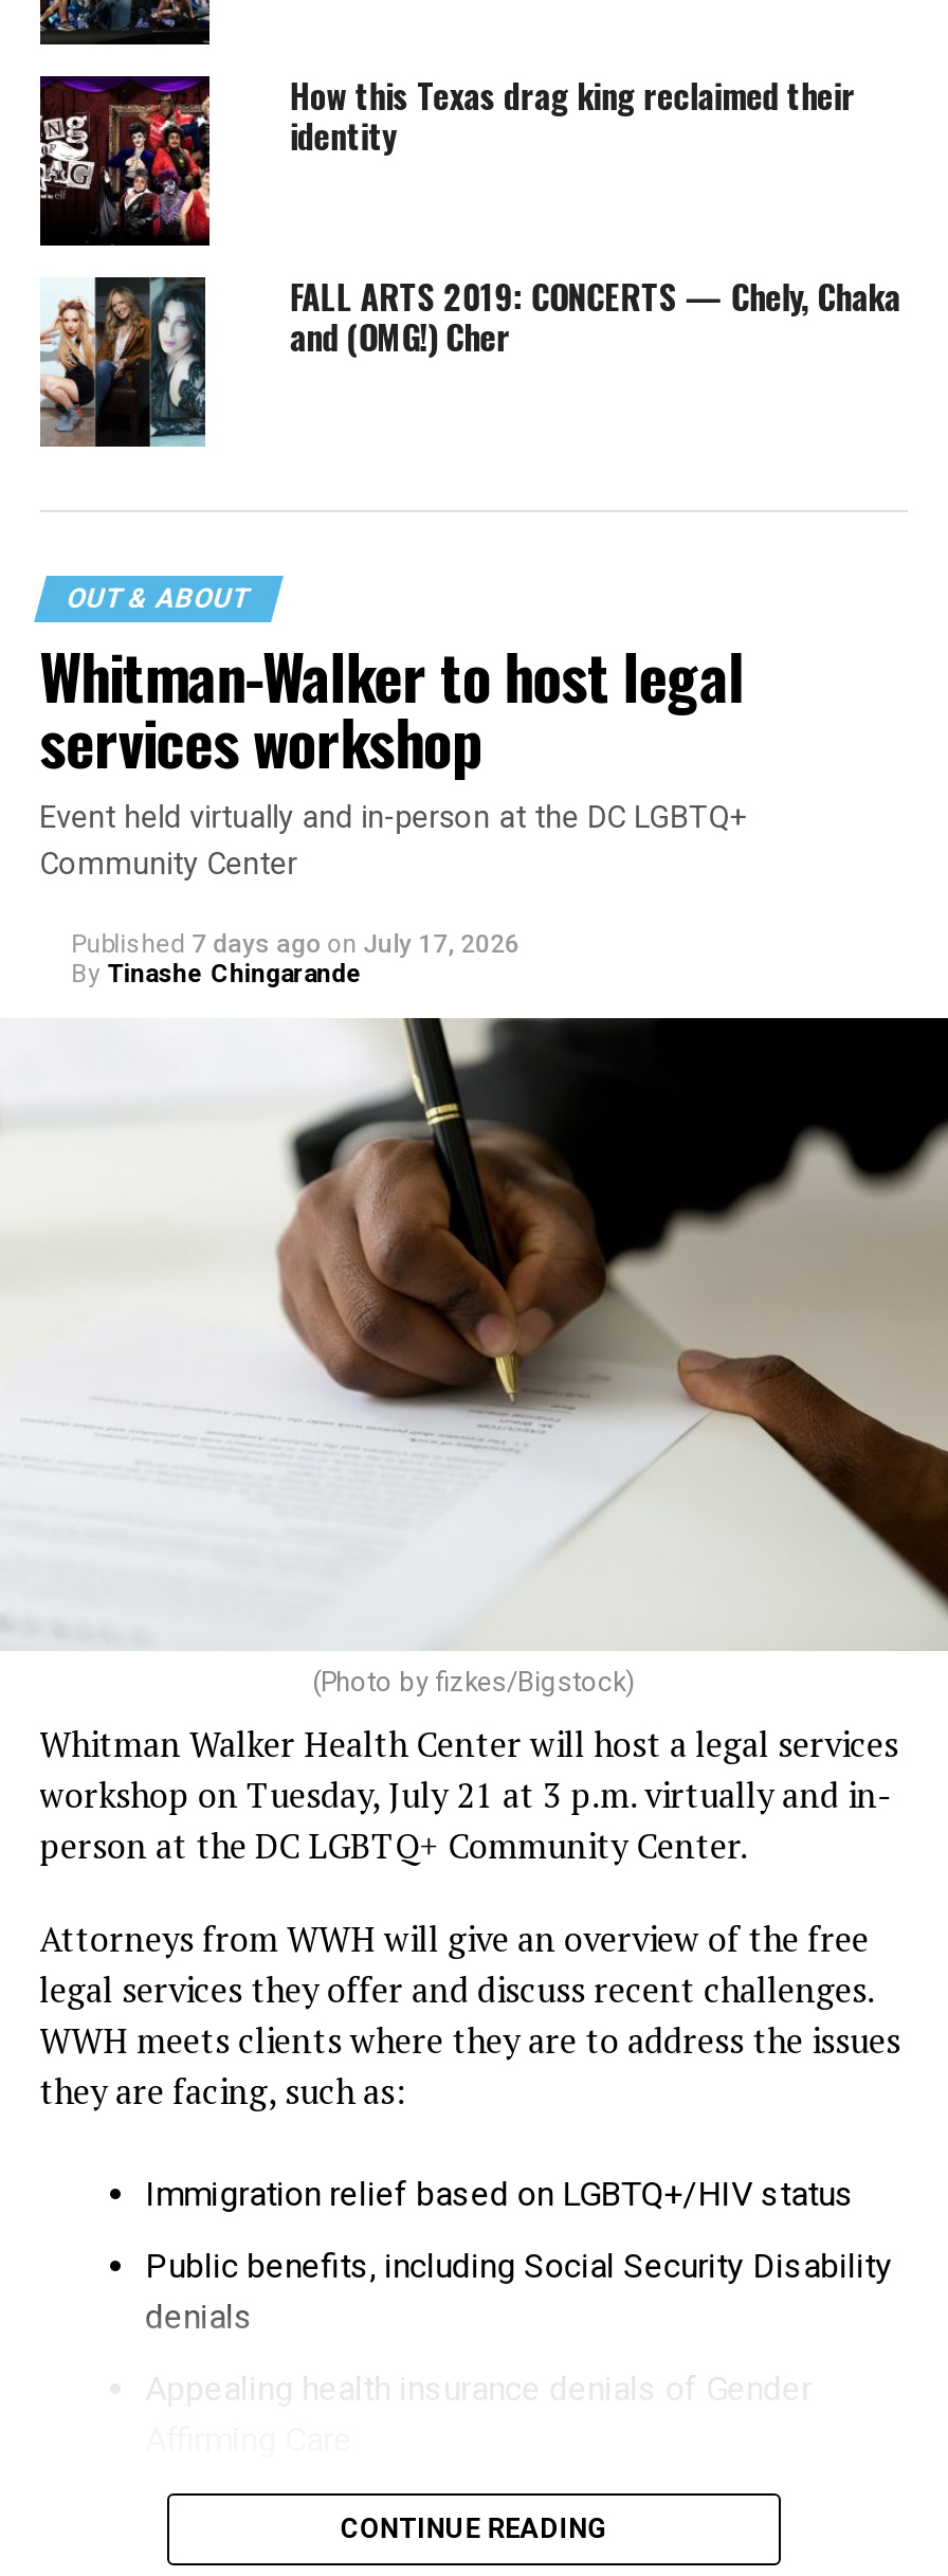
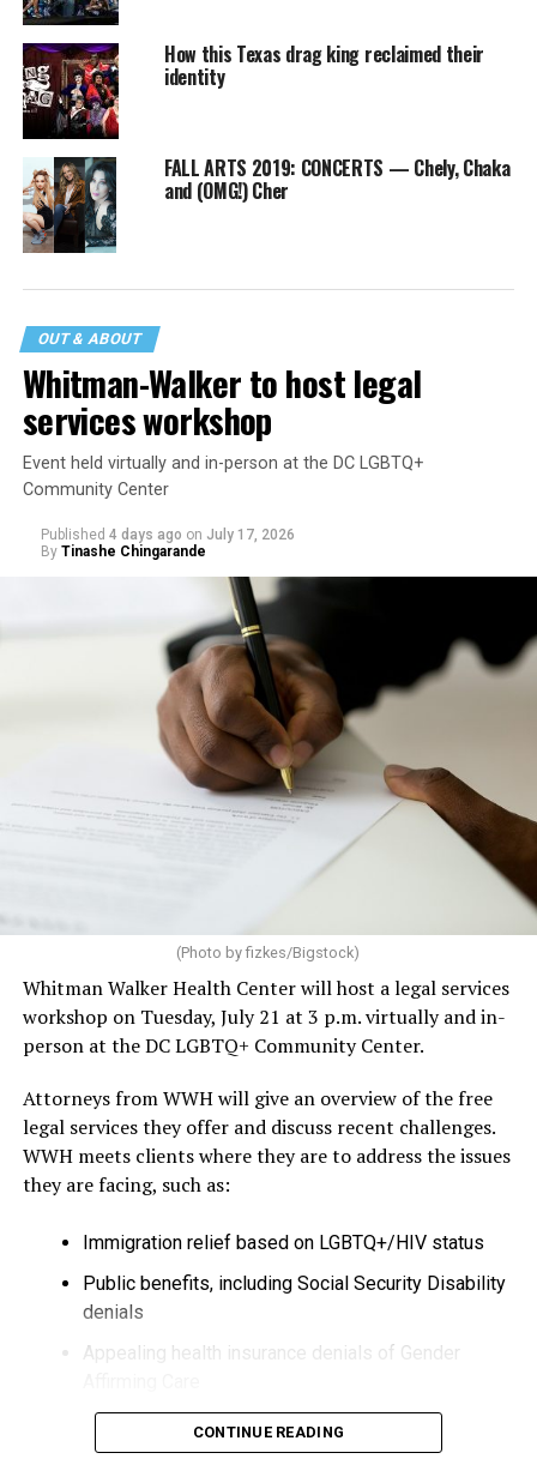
[71,930,520,959] Published 7 days ago on July 17, 2026 -> [40,527,295,543] Published 4 days ago on July 17, 2026

